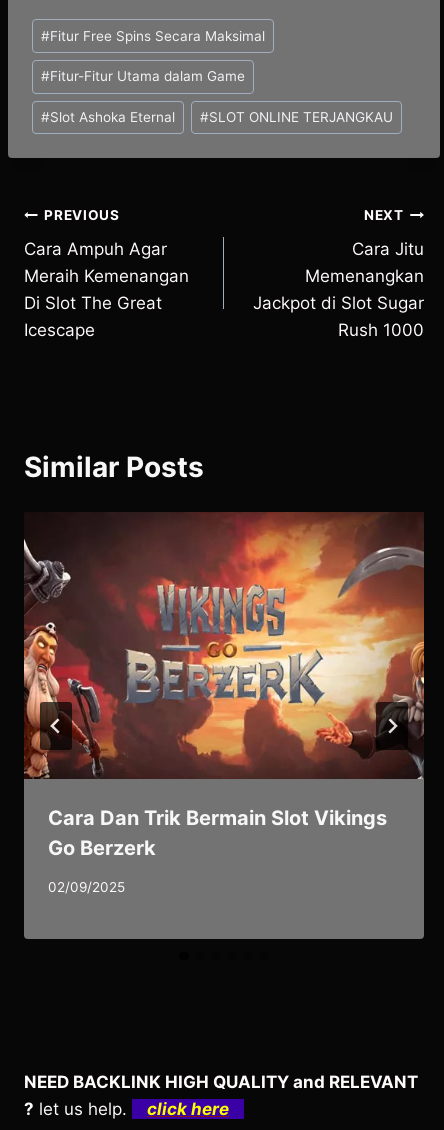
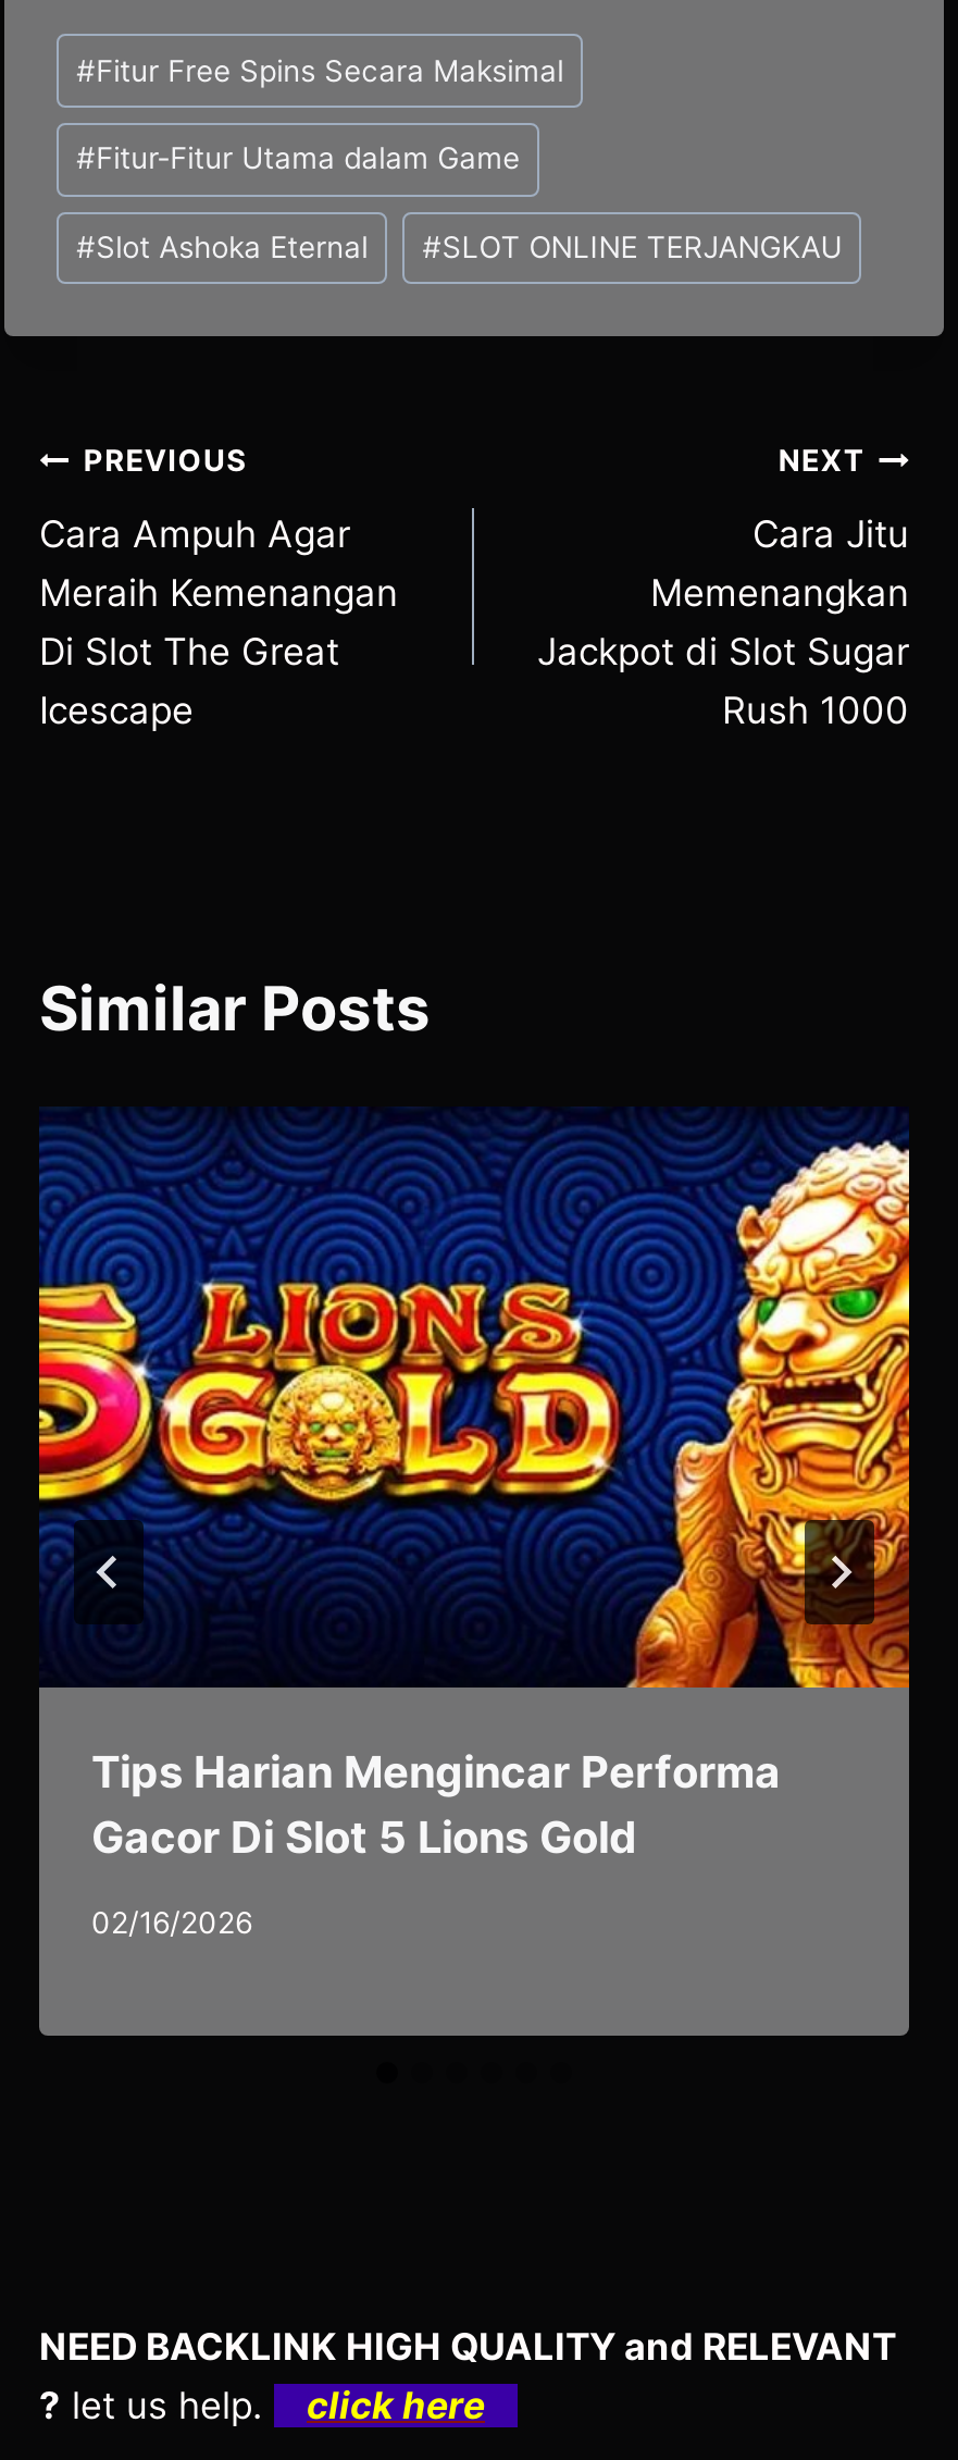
[23,511,425,860] [image] | Cara Dan Trik Bermain Slot Vikings | Go Berzerk -> [37,1107,911,1864] [image] | Tips Harian Mengincar Performa | Gacor Di Slot 5 Lions Gold
[48,879,125,895] 02/09/2025 -> [91,1904,252,1939] 02/16/2026

